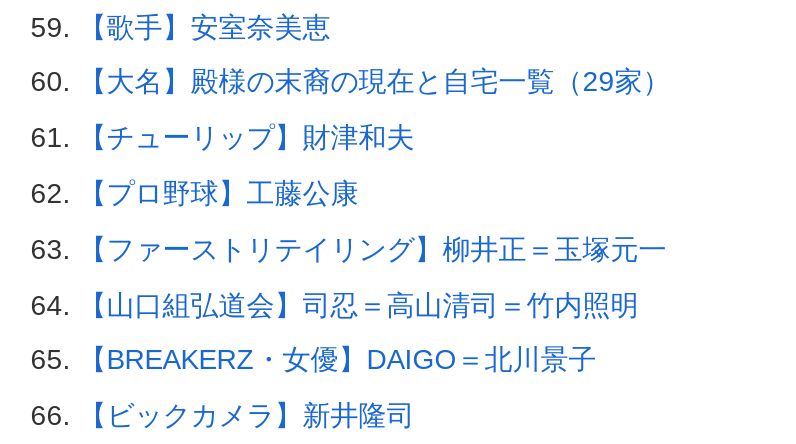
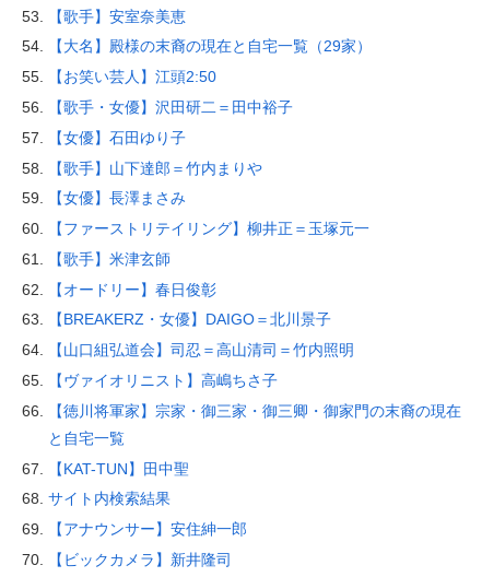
[79,121,415,209] 【チューリップ】財津和夫 | 【プロ野球】工藤公康 -> [48,68,293,207] 【お笑い芸人】江頭2:50 | 【歌手・女優】沢田研二＝田中裕子 | 【女優】石田ゆり子 | 【歌手】山下達郎＝竹内まりや | 【女優】長澤まさみ
none -> [48,250,216,298] 【歌手】米津玄師 | 【オードリー】春日俊彰
moved [79,288,639,320] -> [48,341,354,359]: 【山口組弘道会】司忍＝高山清司＝竹内照明
none -> [48,372,461,538] 【ヴァイオリニスト】高嶋ちさ子 | 【徳川将軍家】宗家・御三家・御三卿・御家門の末裔の現在 | と自宅一覧 | 【KAT-TUN】田中聖 | サイト内検索結果 | 【アナウンサー】安住紳一郎

